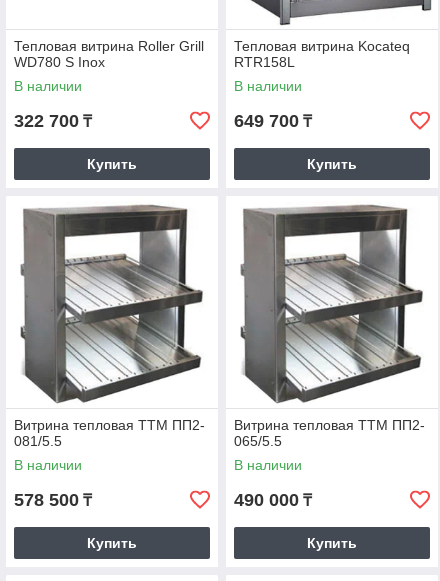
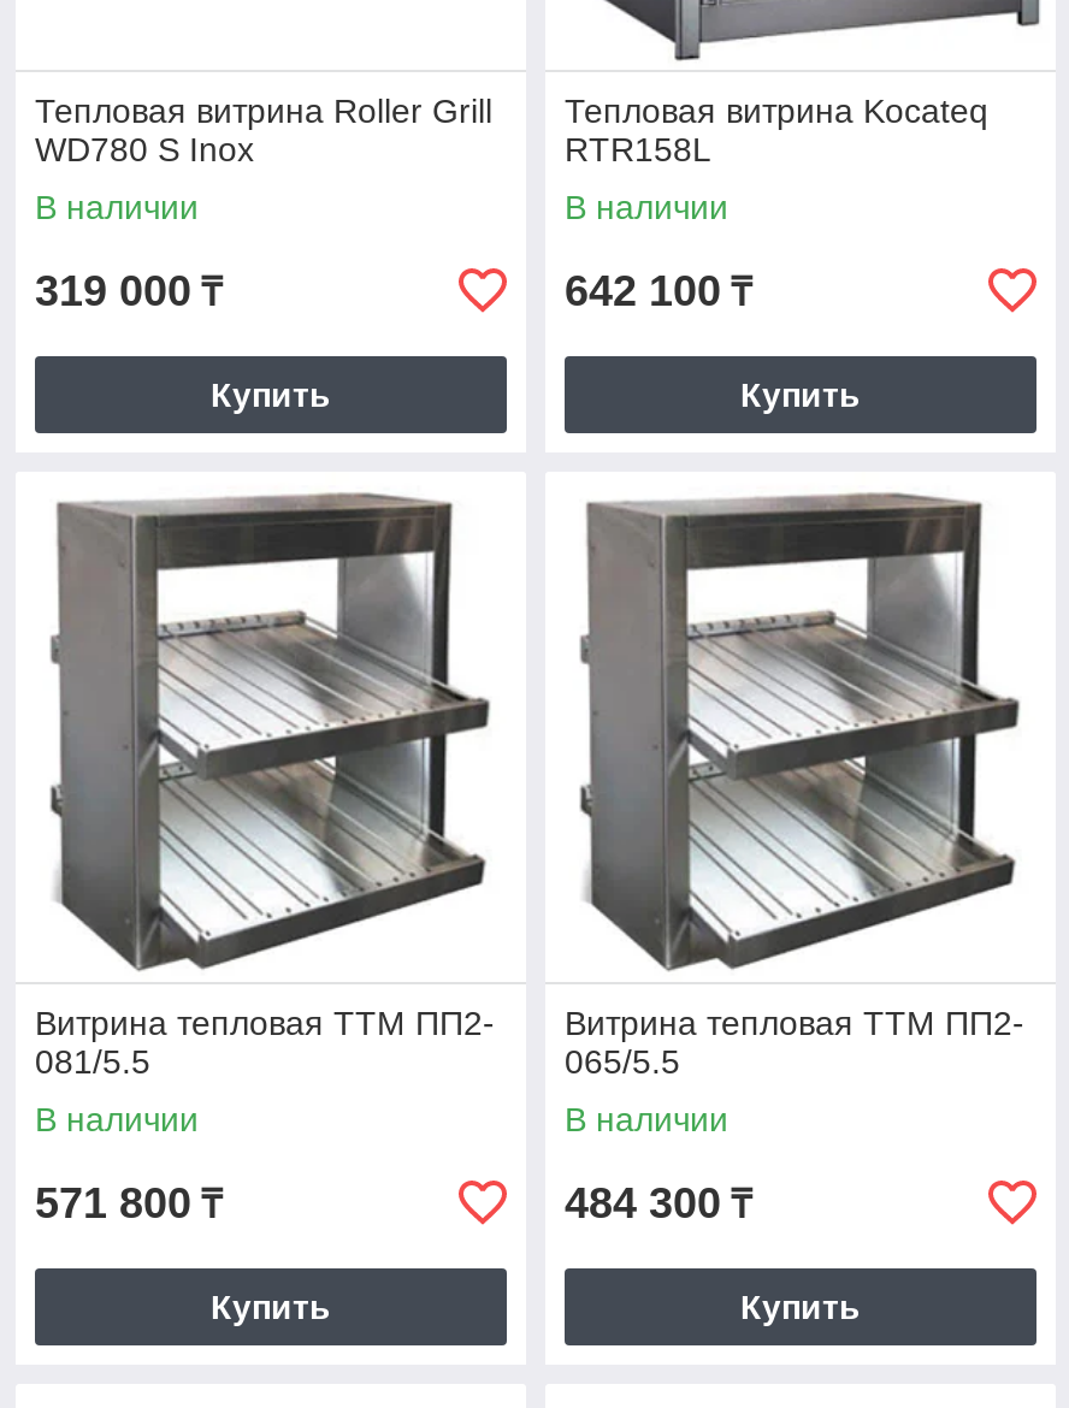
[14,111,92,131] 322 700 ₸ -> [35,267,223,315] 319 000 ₸
[234,111,312,131] 649 700 ₸ -> [565,267,752,315] 642 100 ₸
[14,490,92,510] 578 500 ₸ -> [35,1179,223,1227] 571 800 ₸
[234,490,312,510] 490 000 ₸ -> [565,1179,752,1227] 484 300 ₸

